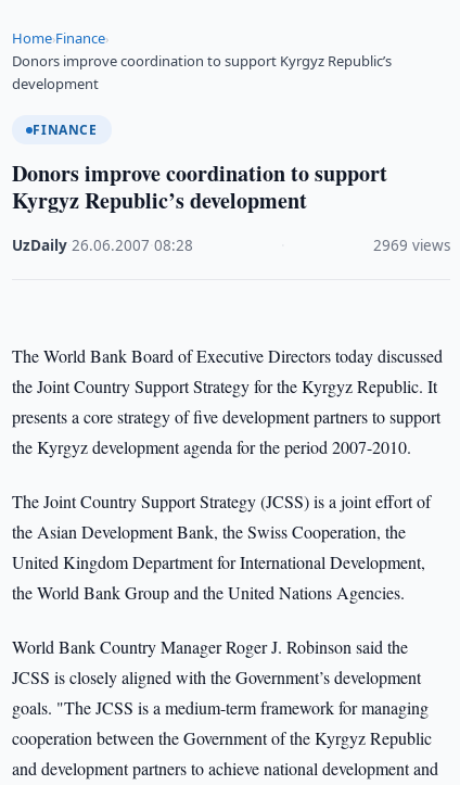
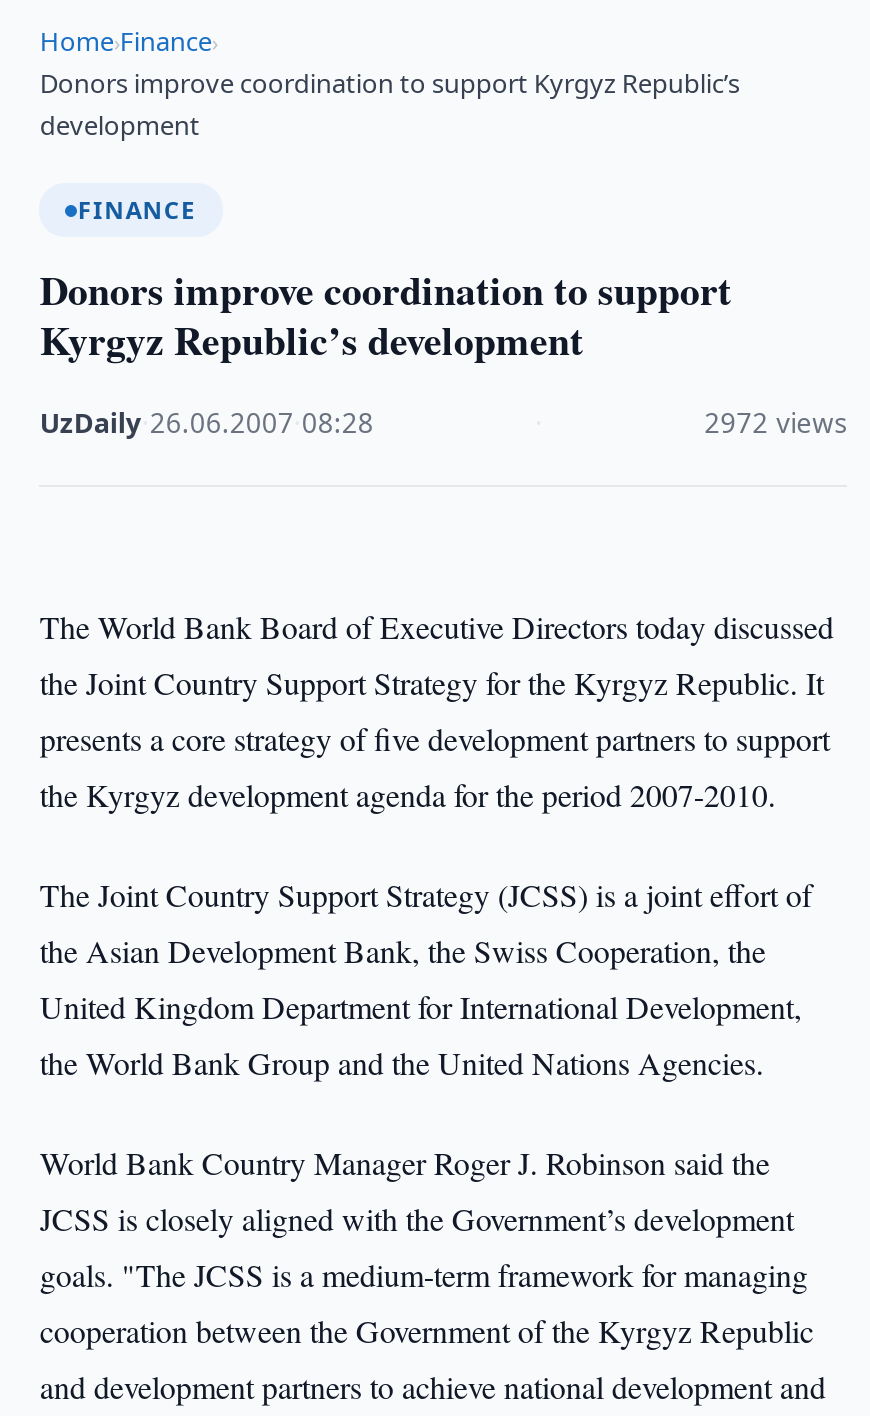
[373,236,450,255] 2969 views -> [704,405,846,441] 2972 views

